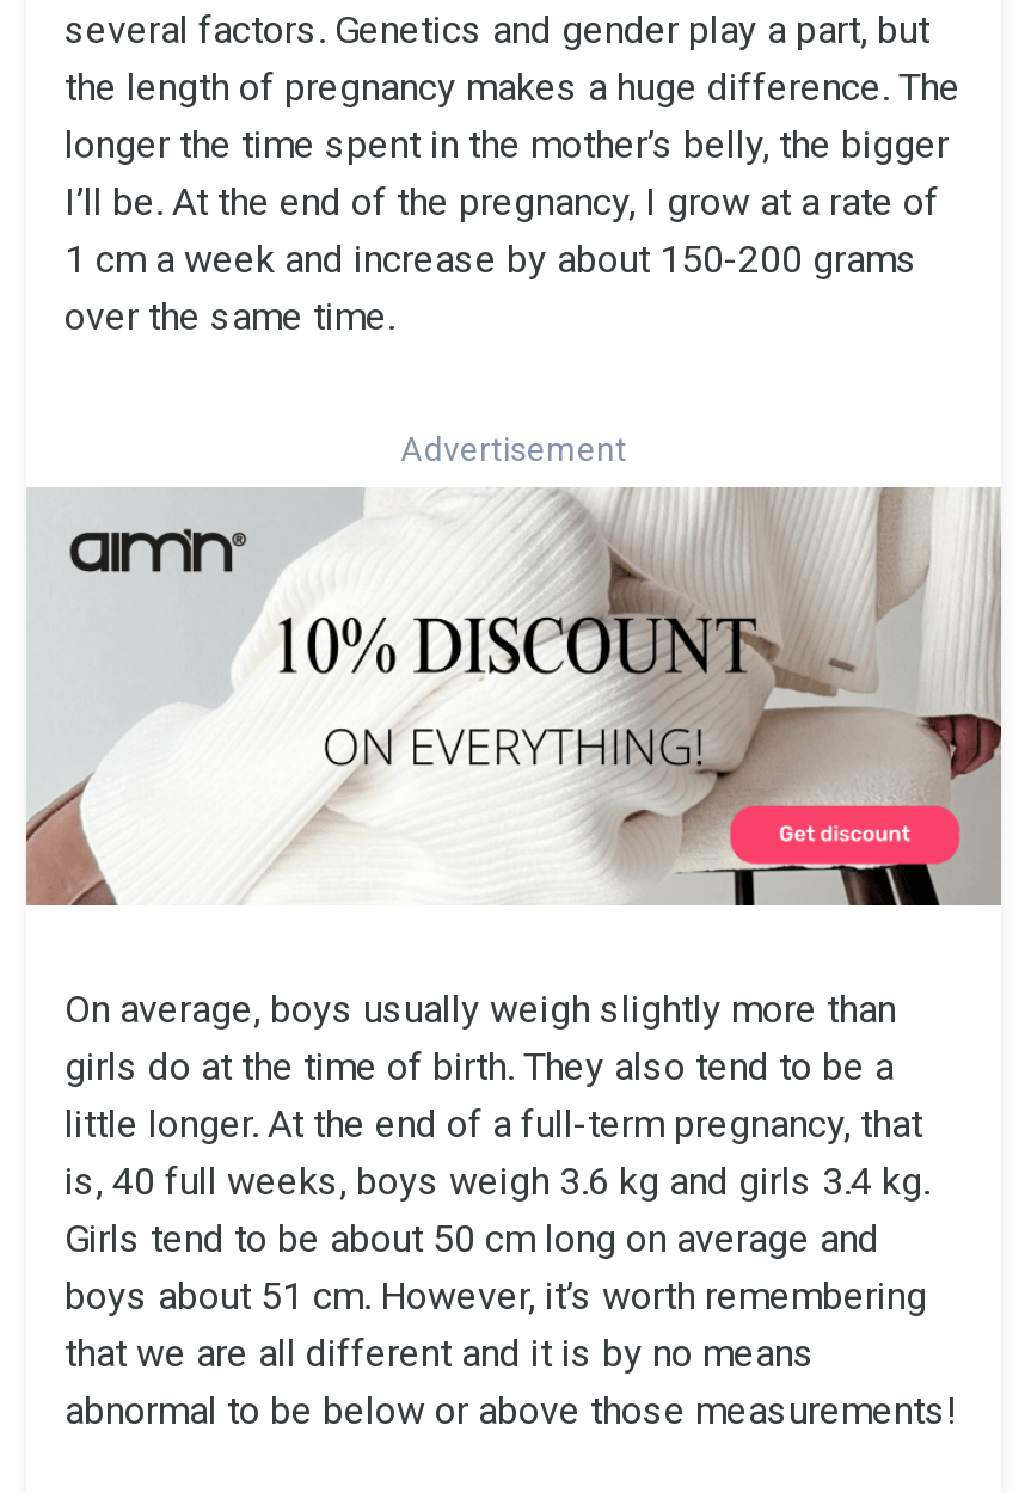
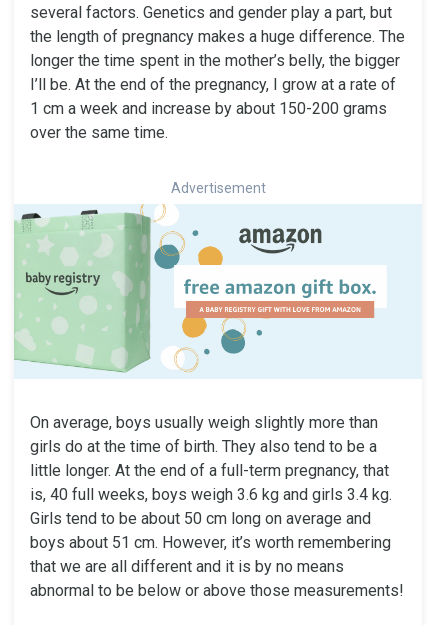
[24,485,1003,908] [image] -> [13,204,422,379] [image]

